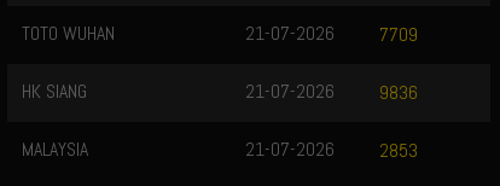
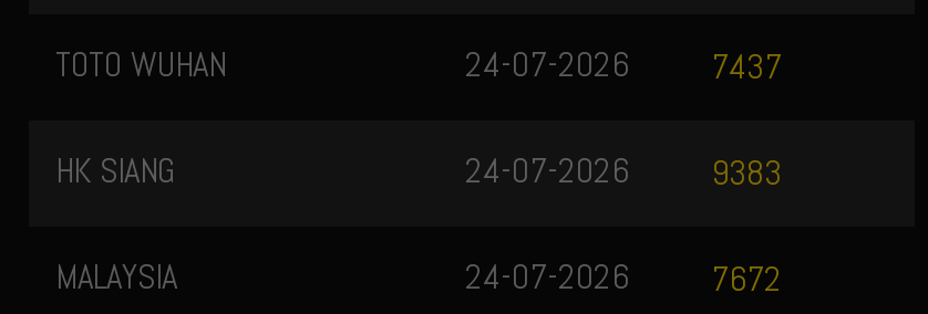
[245,22,335,46] 21-07-2026 -> [465,44,629,88] 24-07-2026
[379,23,418,47] 7709 -> [711,45,782,89] 7437
[245,80,335,104] 21-07-2026 -> [465,150,629,194] 24-07-2026
[379,81,418,105] 9836 -> [711,151,782,195] 9383
[245,138,335,162] 21-07-2026 -> [465,256,629,301] 24-07-2026
[379,139,418,163] 2853 -> [711,257,782,302] 7672

